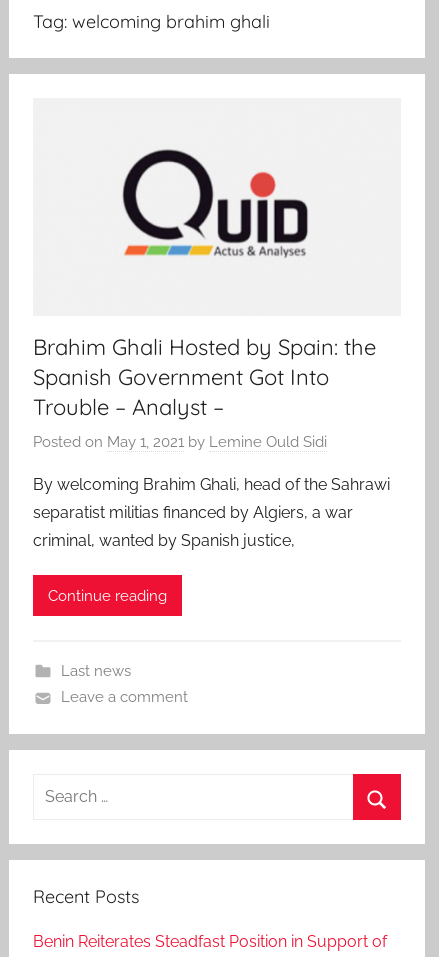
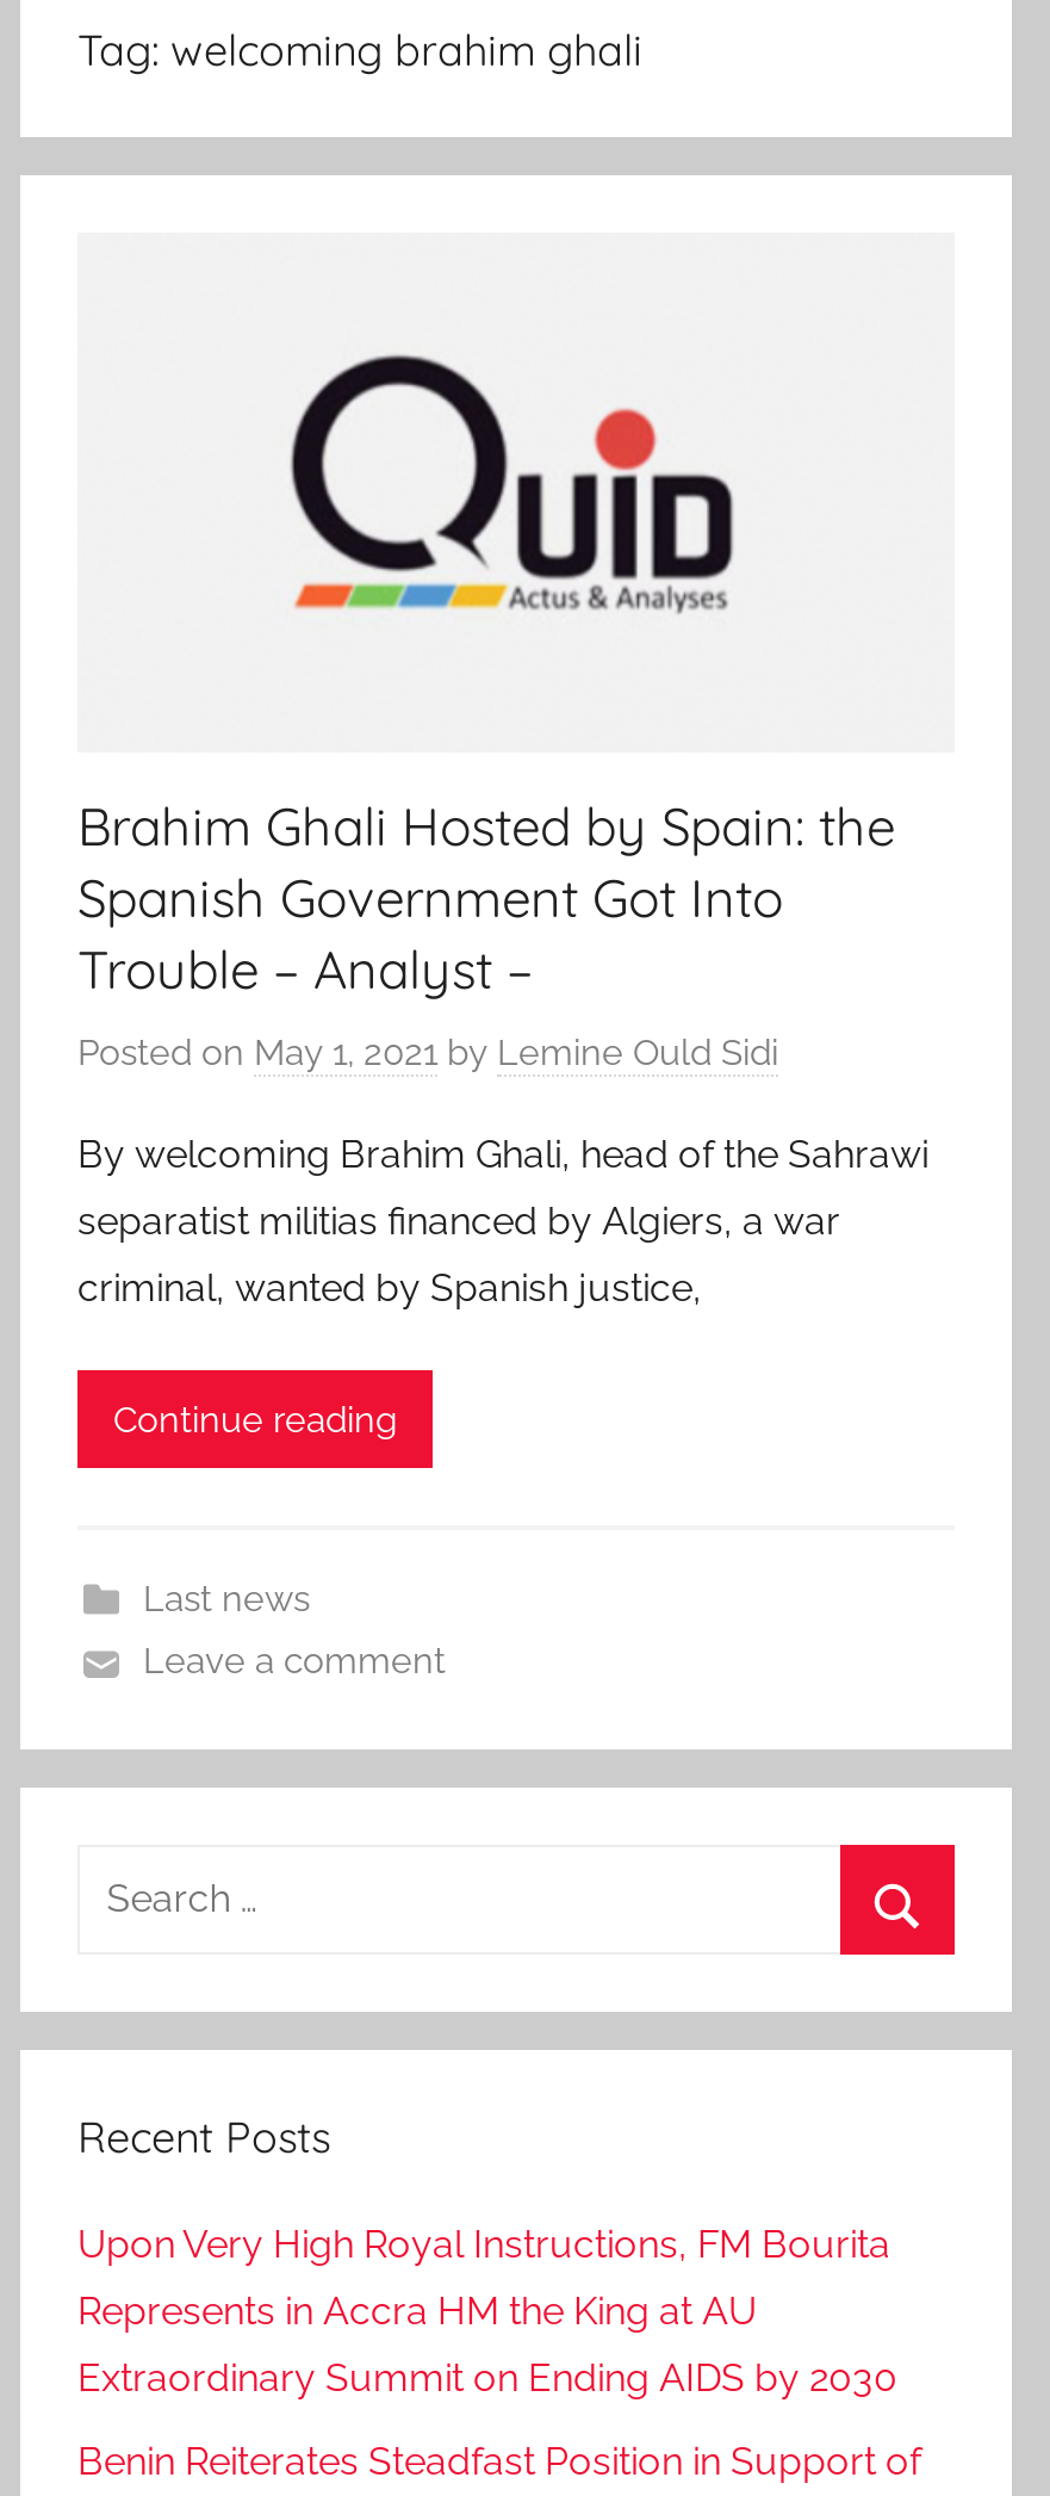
none -> [77,2222,897,2401] Upon Very High Royal Instructions, FM Bourita | Represents in Accra HM the King at AU | Extraordinary Summit on Ending AIDS by 2030

